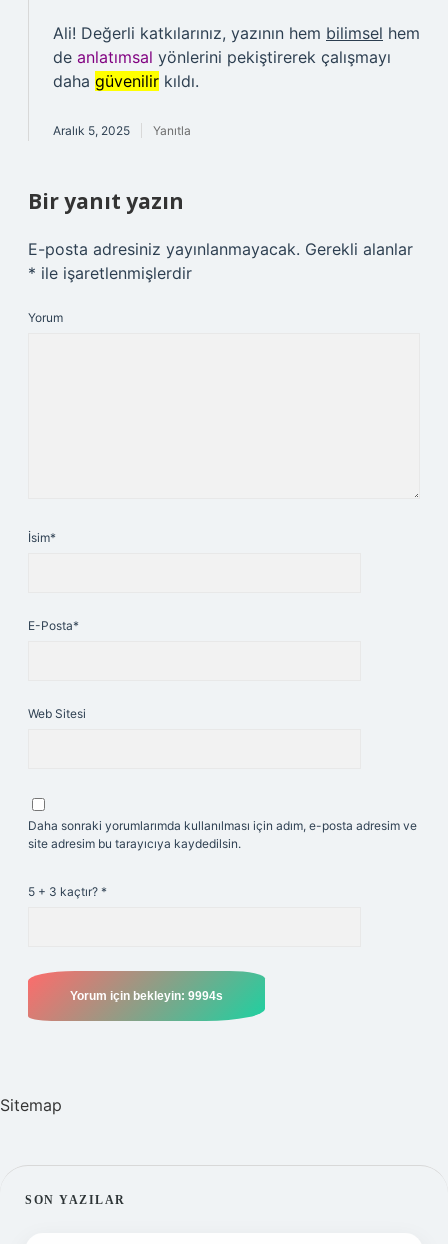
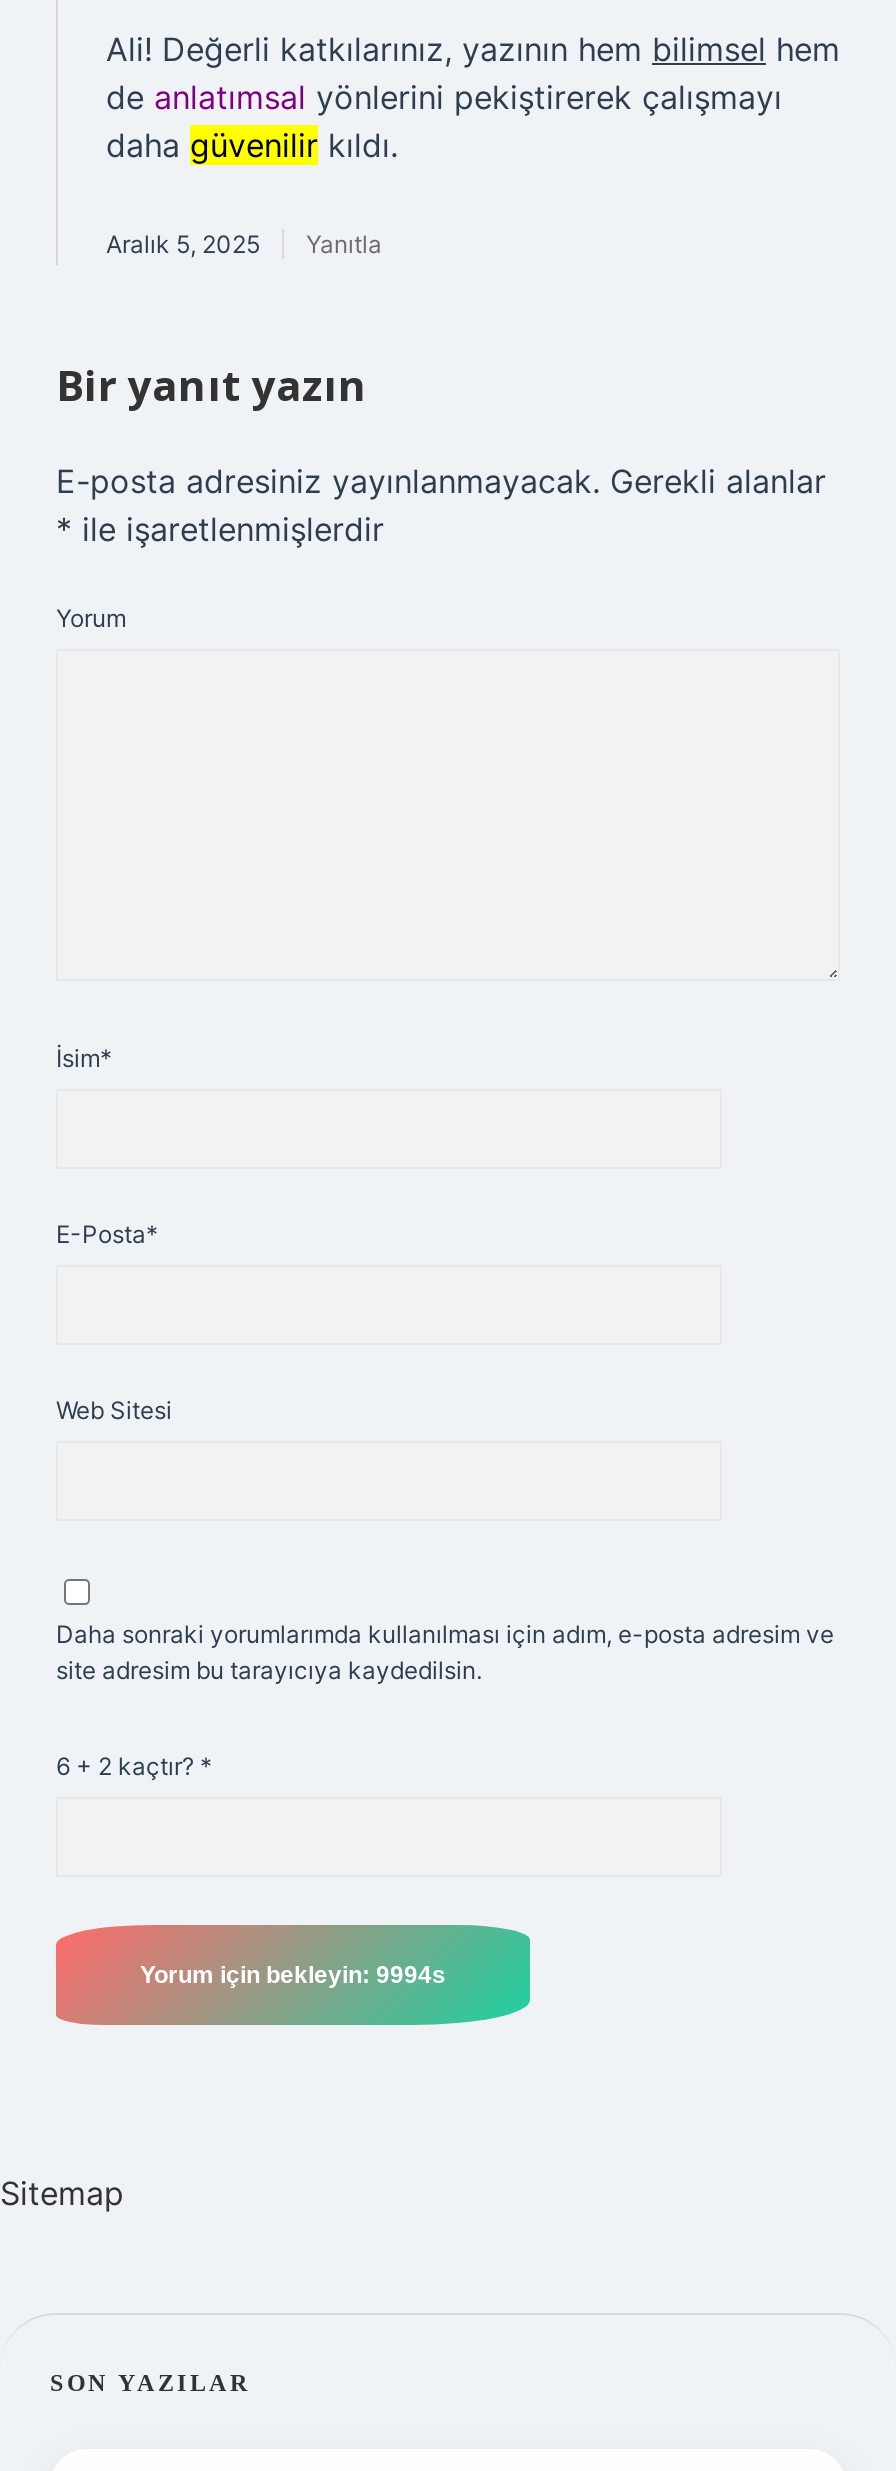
[28,884,107,899] 5 + 3 kaçtır? * -> [56,1751,212,1781] 6 + 2 kaçtır? *

